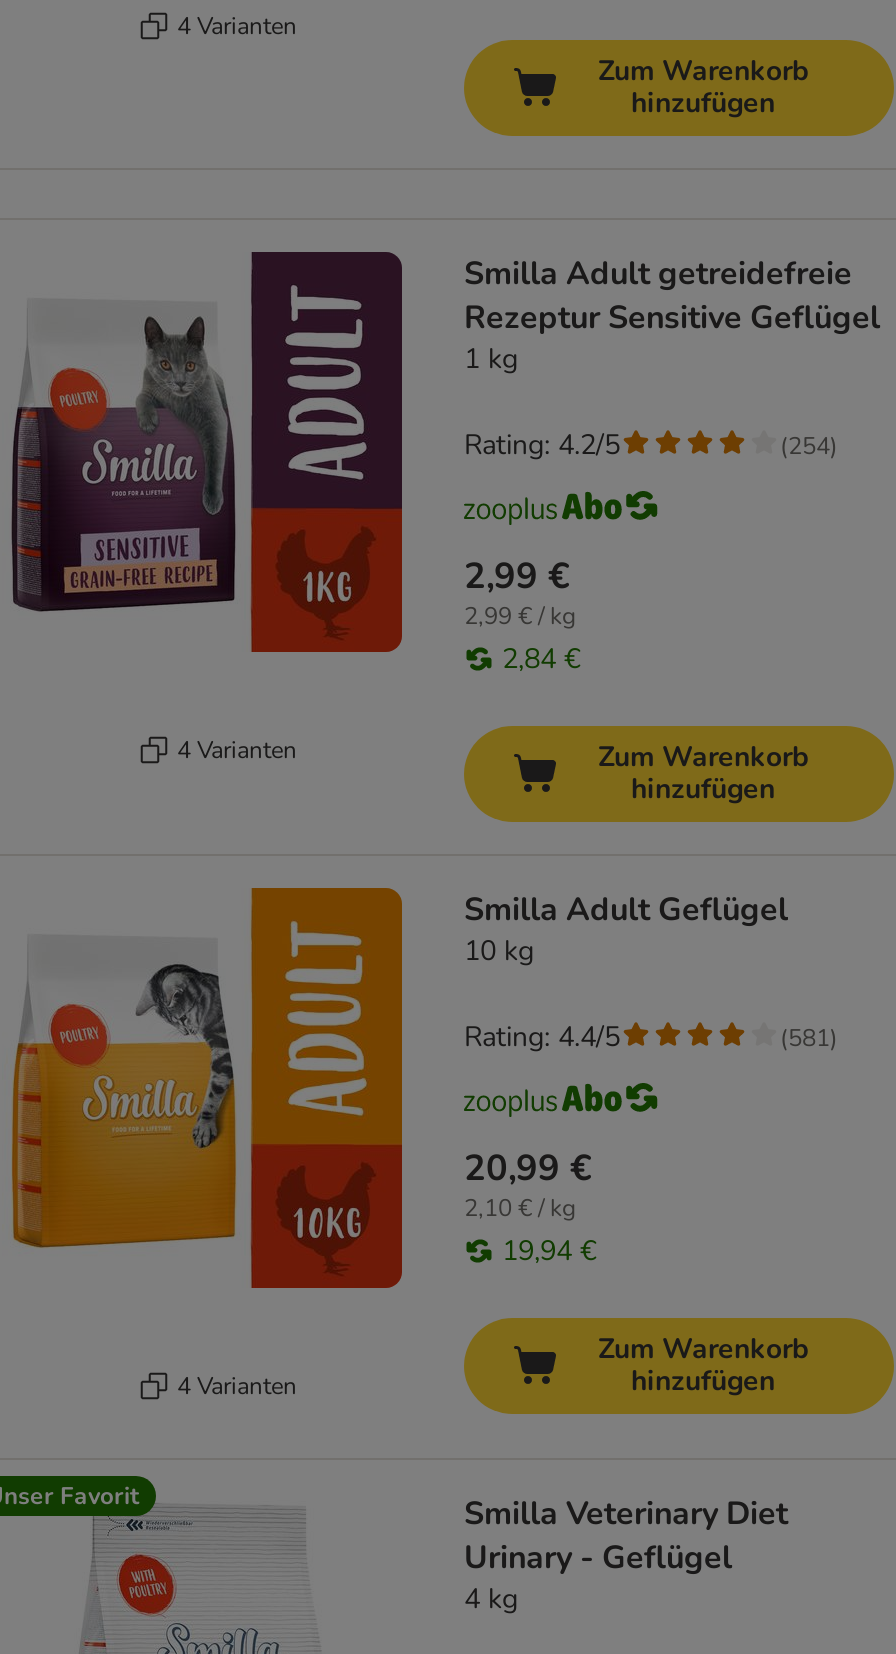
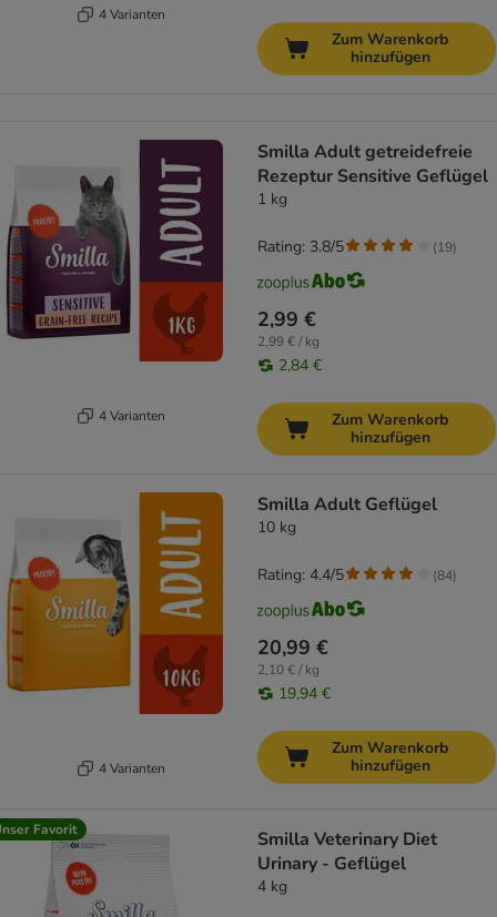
[464,426,620,464] Rating: 4.2/5 -> [257,236,344,257] Rating: 3.8/5
[780,429,838,461] (254) -> [433,238,457,256] (19)
[780,1021,838,1053] (581) -> [433,566,457,584] (84)

